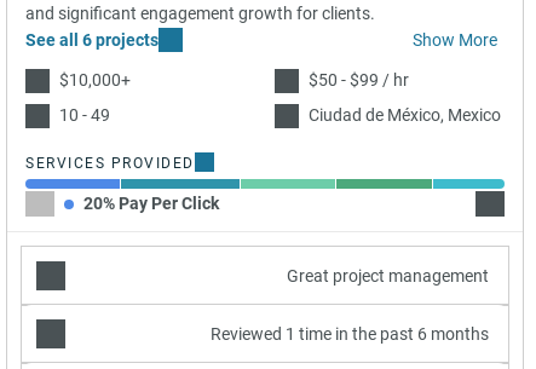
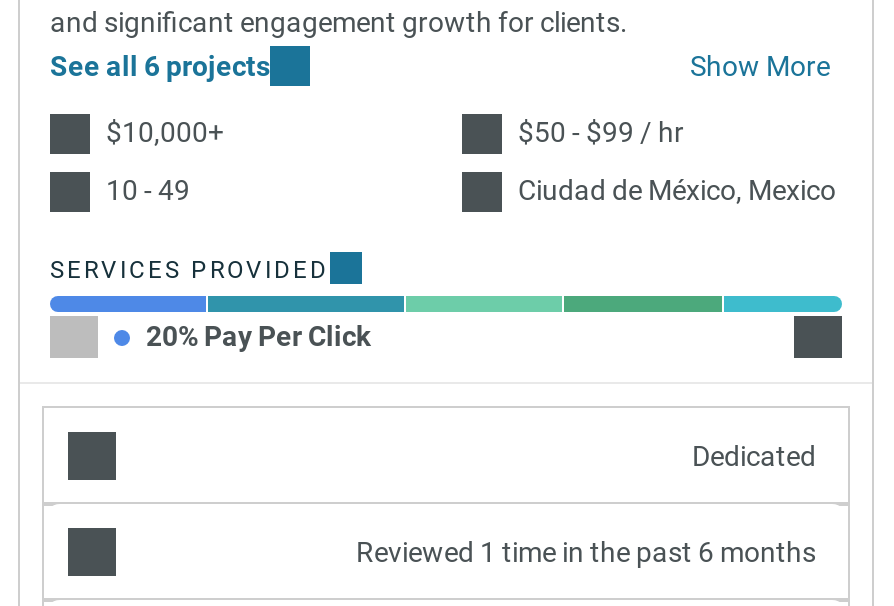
[287,266,489,285] Great project management -> [692,439,816,471] Dedicated

